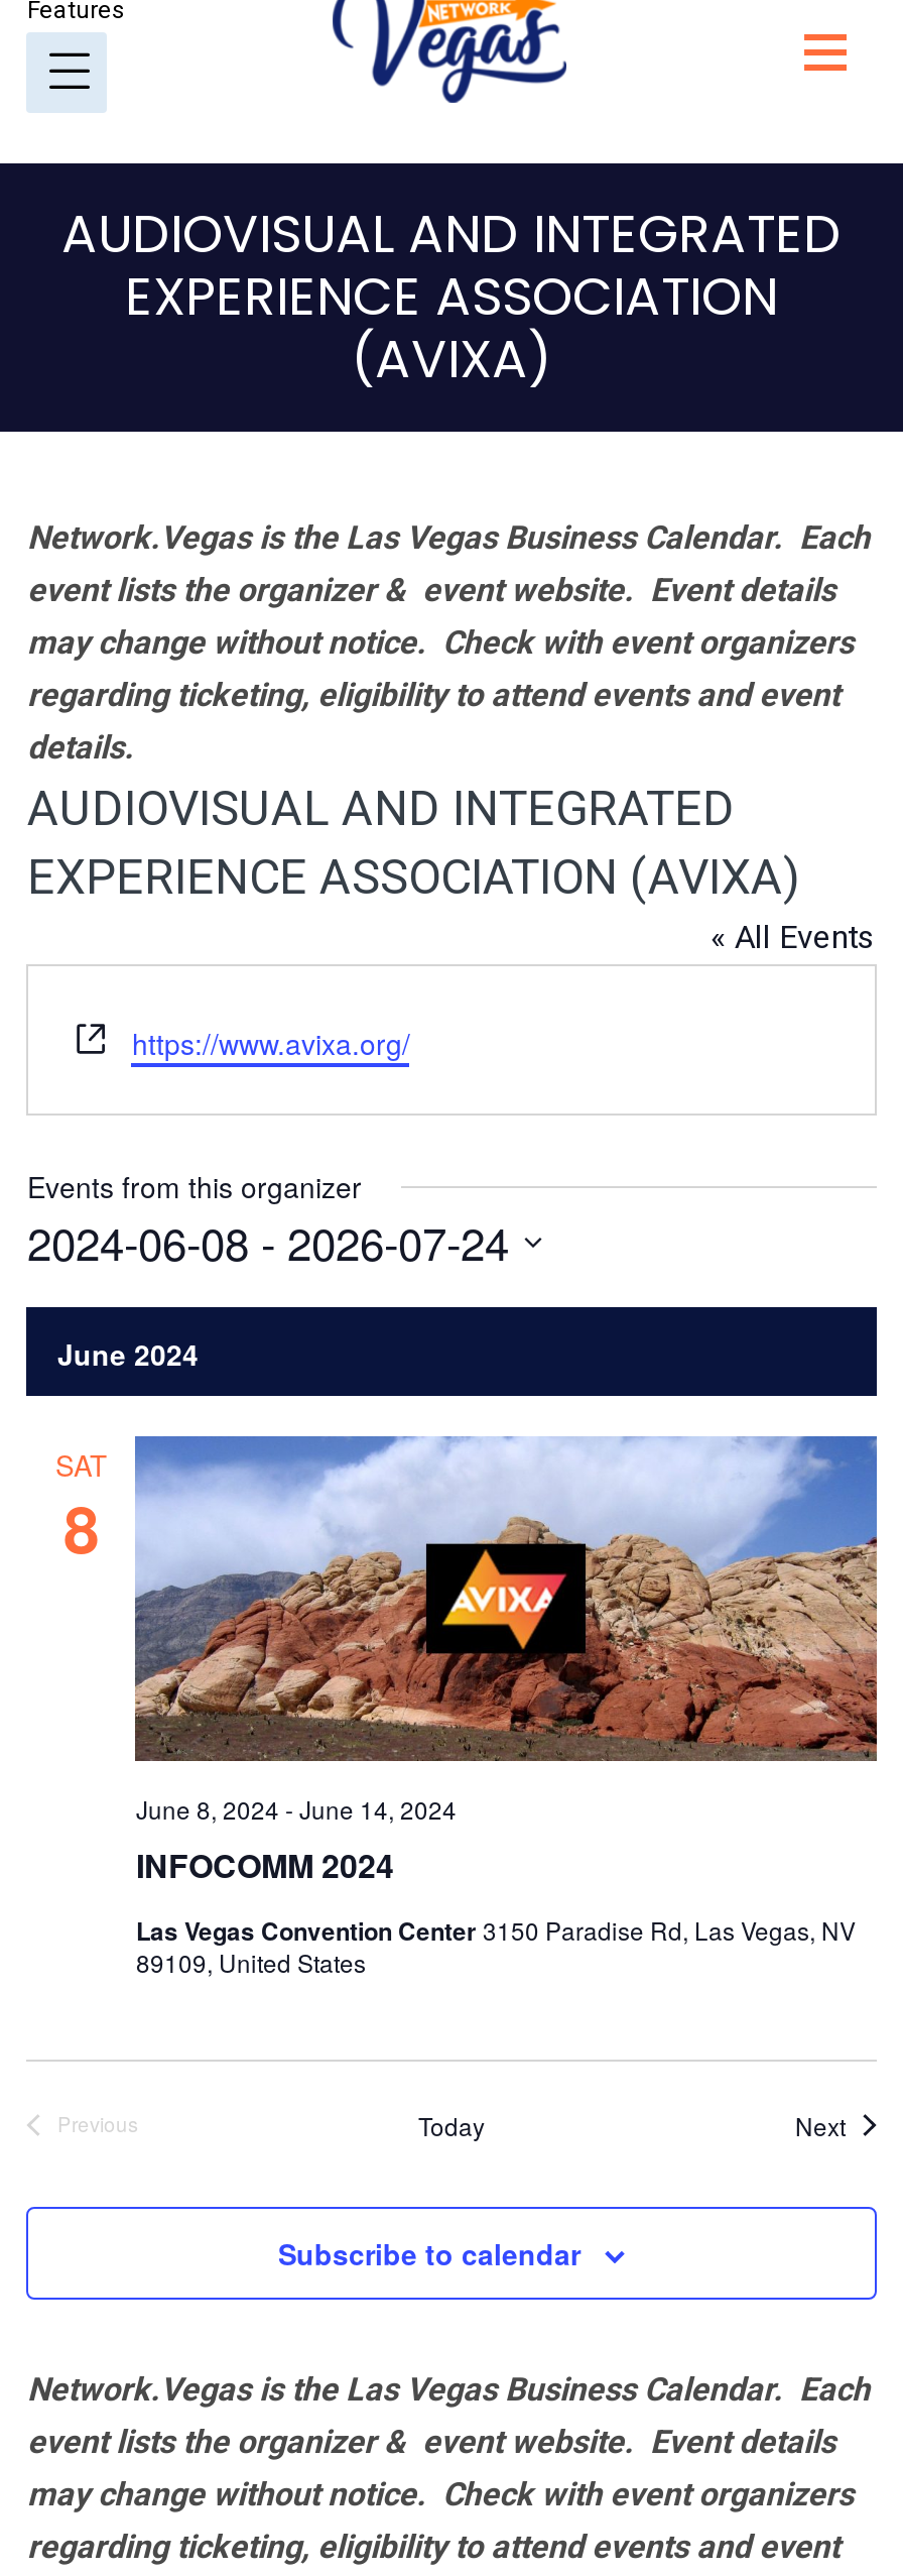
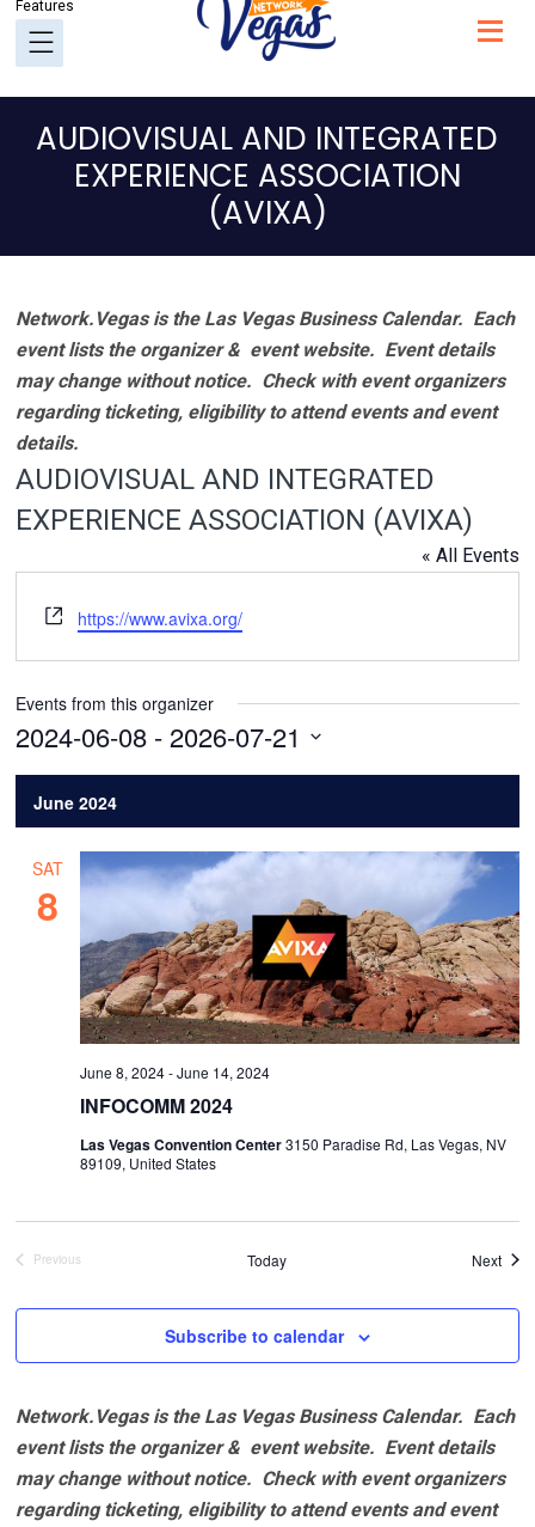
[27,1210,509,1273] 2024-06-08 - 2026-07-24 -> [16,717,301,755] 2024-06-08 - 2026-07-21

